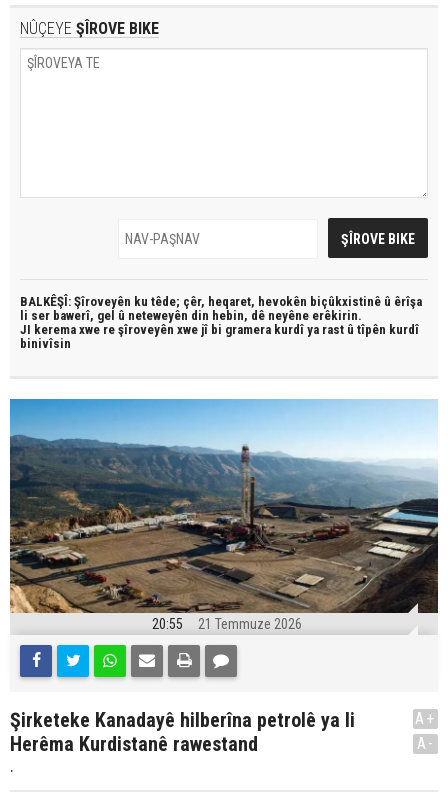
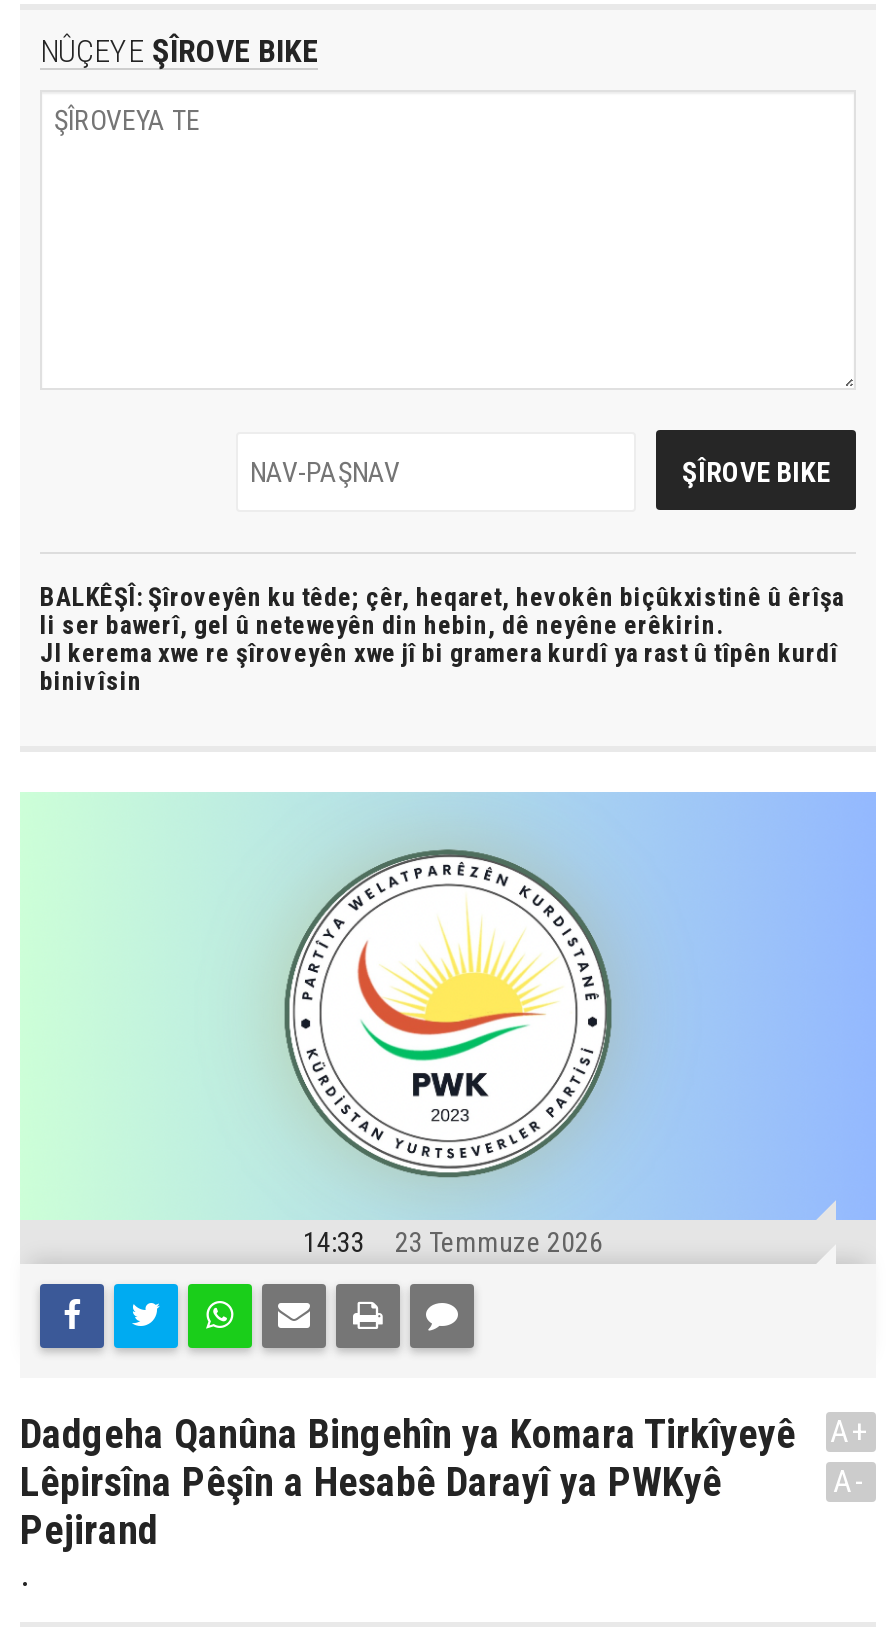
[9,398,439,632] [image] | 20:55 | 21 Temmuze 2026 -> [20,792,876,1258] [image] | 14:33 | 23 Temmuze 2026
[10,708,355,756] Şirketeke Kanadayê hilberîna petrolê ya li | Herêma Kurdistanê rawestand -> [20,1410,796,1554] Dadgeha Qanûna Bingehîn ya Komara Tirkîyeyê | Lêpirsîna Pêşîn a Hesabê Darayî ya PWKyê | Pejirand

